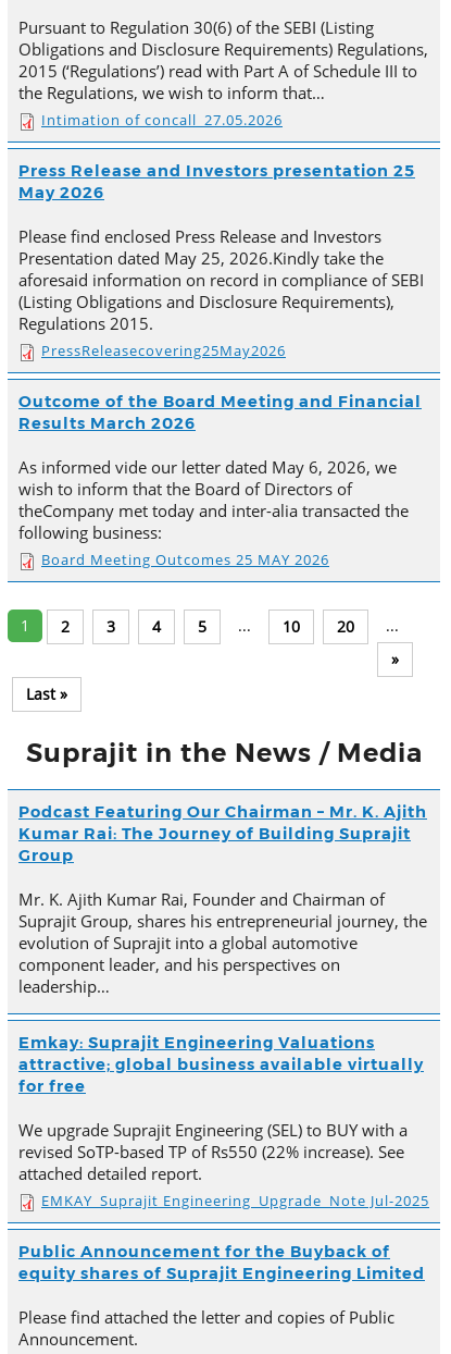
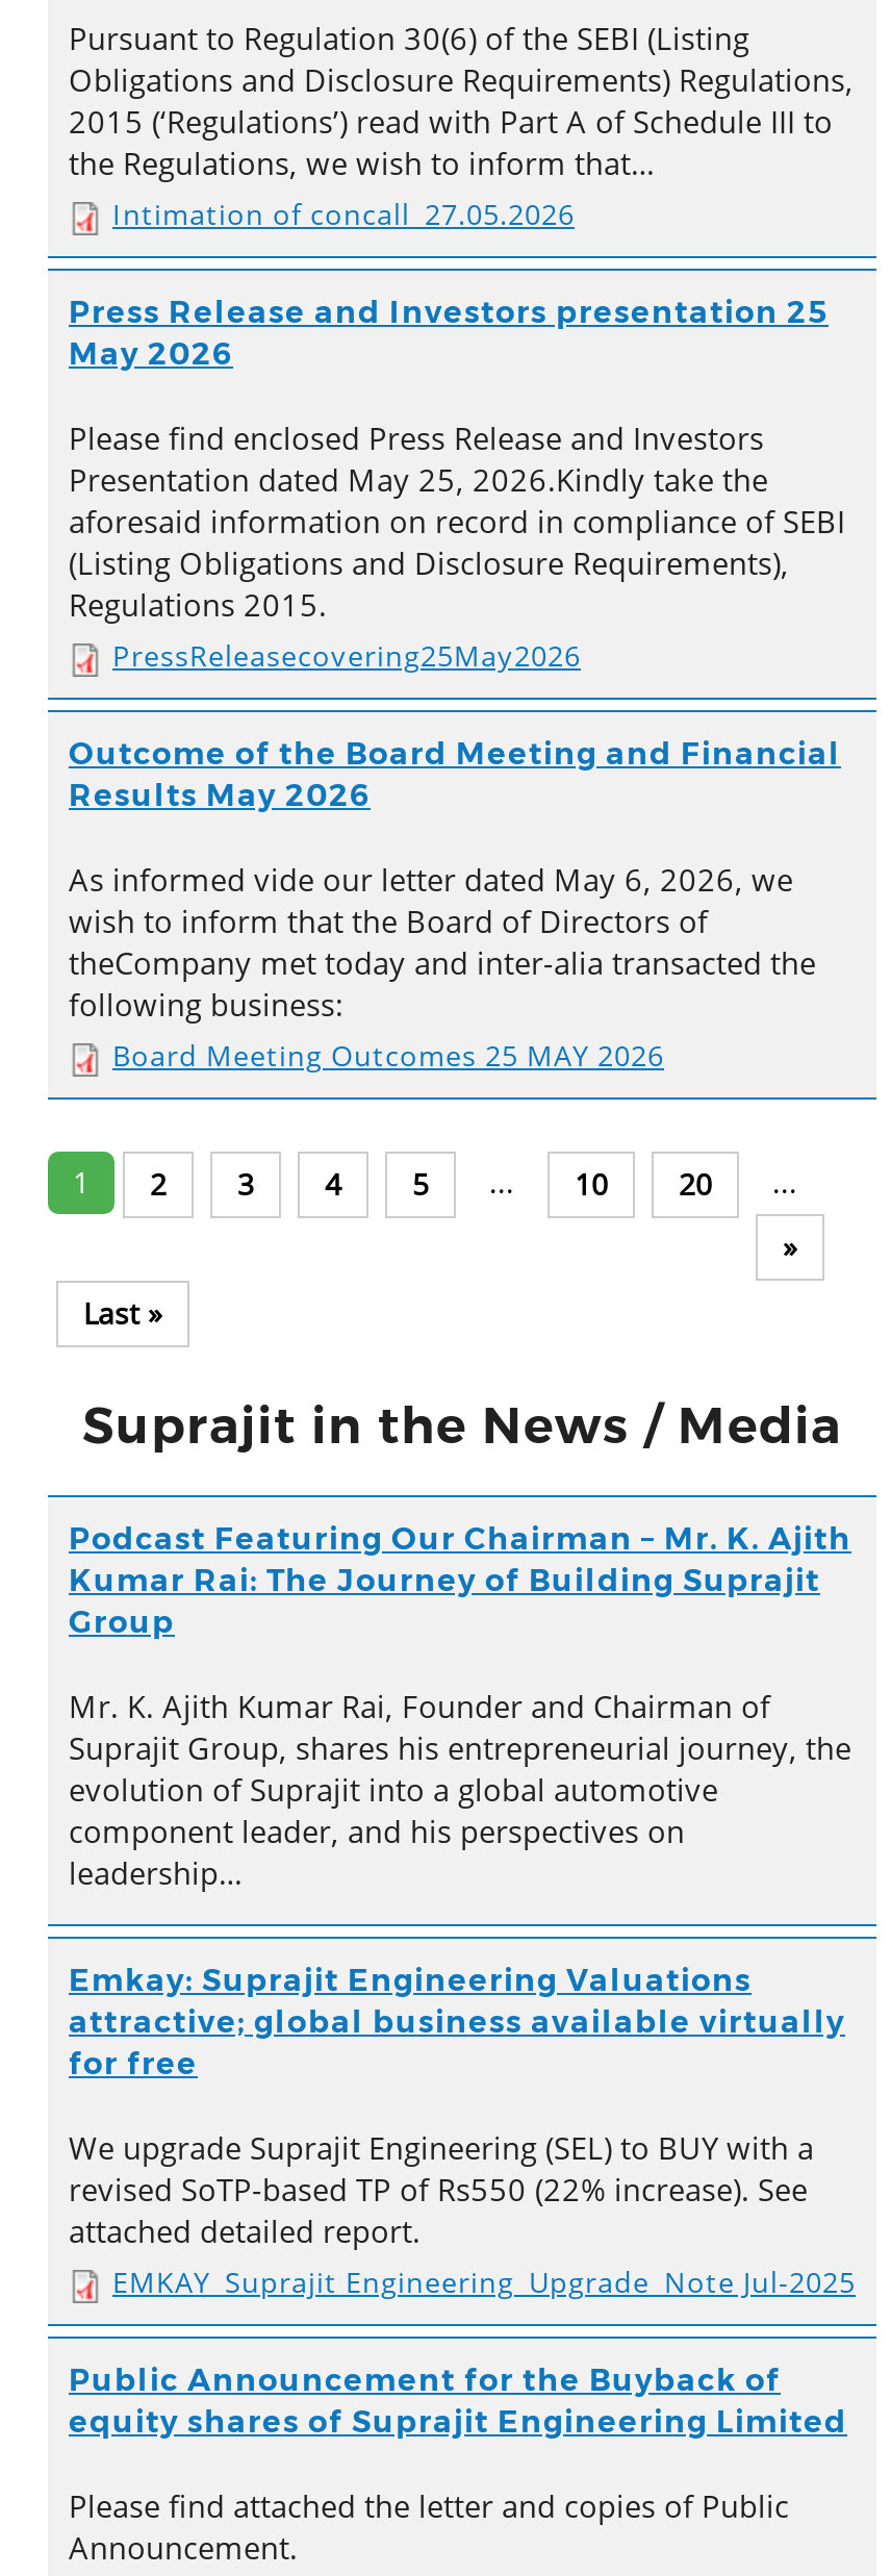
[18,414,196,434] Results March 2026 -> [69,778,371,815] Results May 2026

